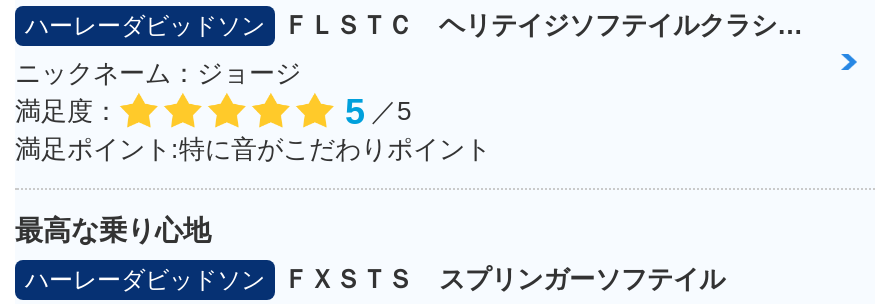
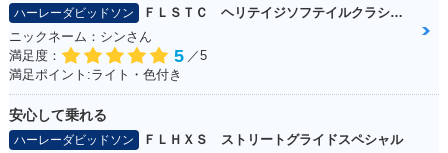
[15,57,301,87] ニックネーム：ジョージ -> [9,29,152,44] ニックネーム：シンさん
[15,133,491,163] 満足ポイント:特に音がこだわりポイント -> [9,67,182,82] 満足ポイント:ライト・色付き
[15,213,211,245] 最高な乗り心地 -> [9,107,107,123] 安心して乗れる
[283,263,725,293] ＦＸＳＴＳ スプリンガーソフテイル -> [143,132,403,147] ＦＬＨＸＳ ストリートグライドスペシャル

